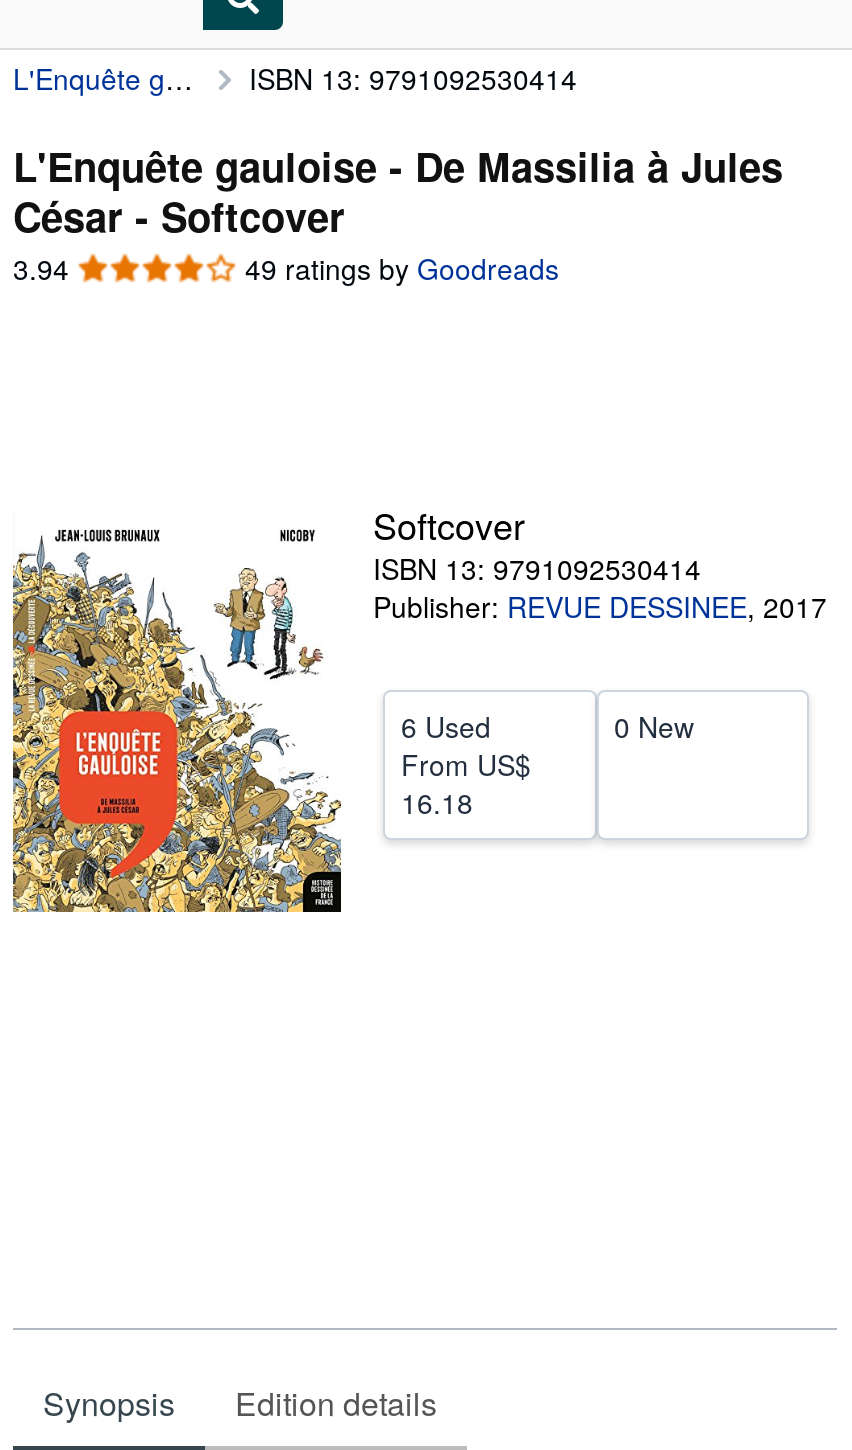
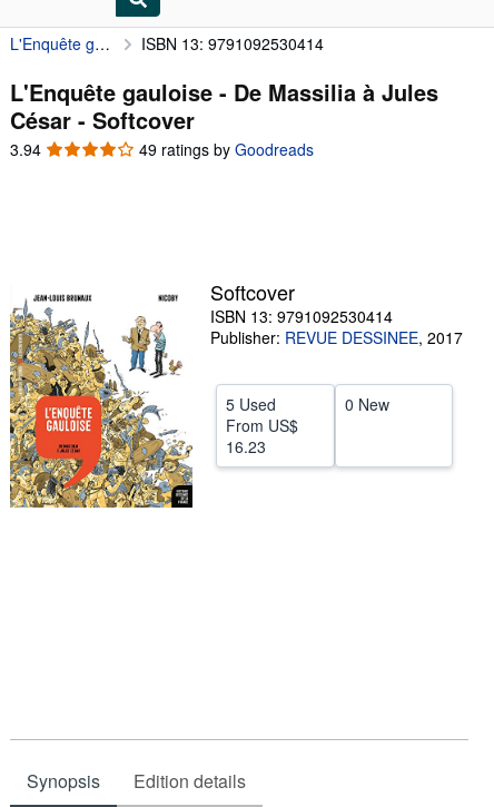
[401,706,491,746] 6 Used -> [226,393,276,415] 5 Used
[401,782,473,822] 16.18 -> [226,435,266,457] 16.23

